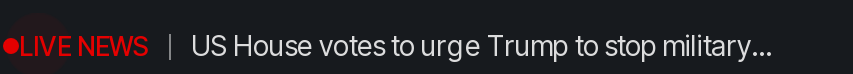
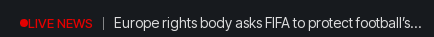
[191,28,751,62] US House votes to urge Trump to stop military -> [114,14,410,31] Europe rights body asks FIFA to protect football’s

